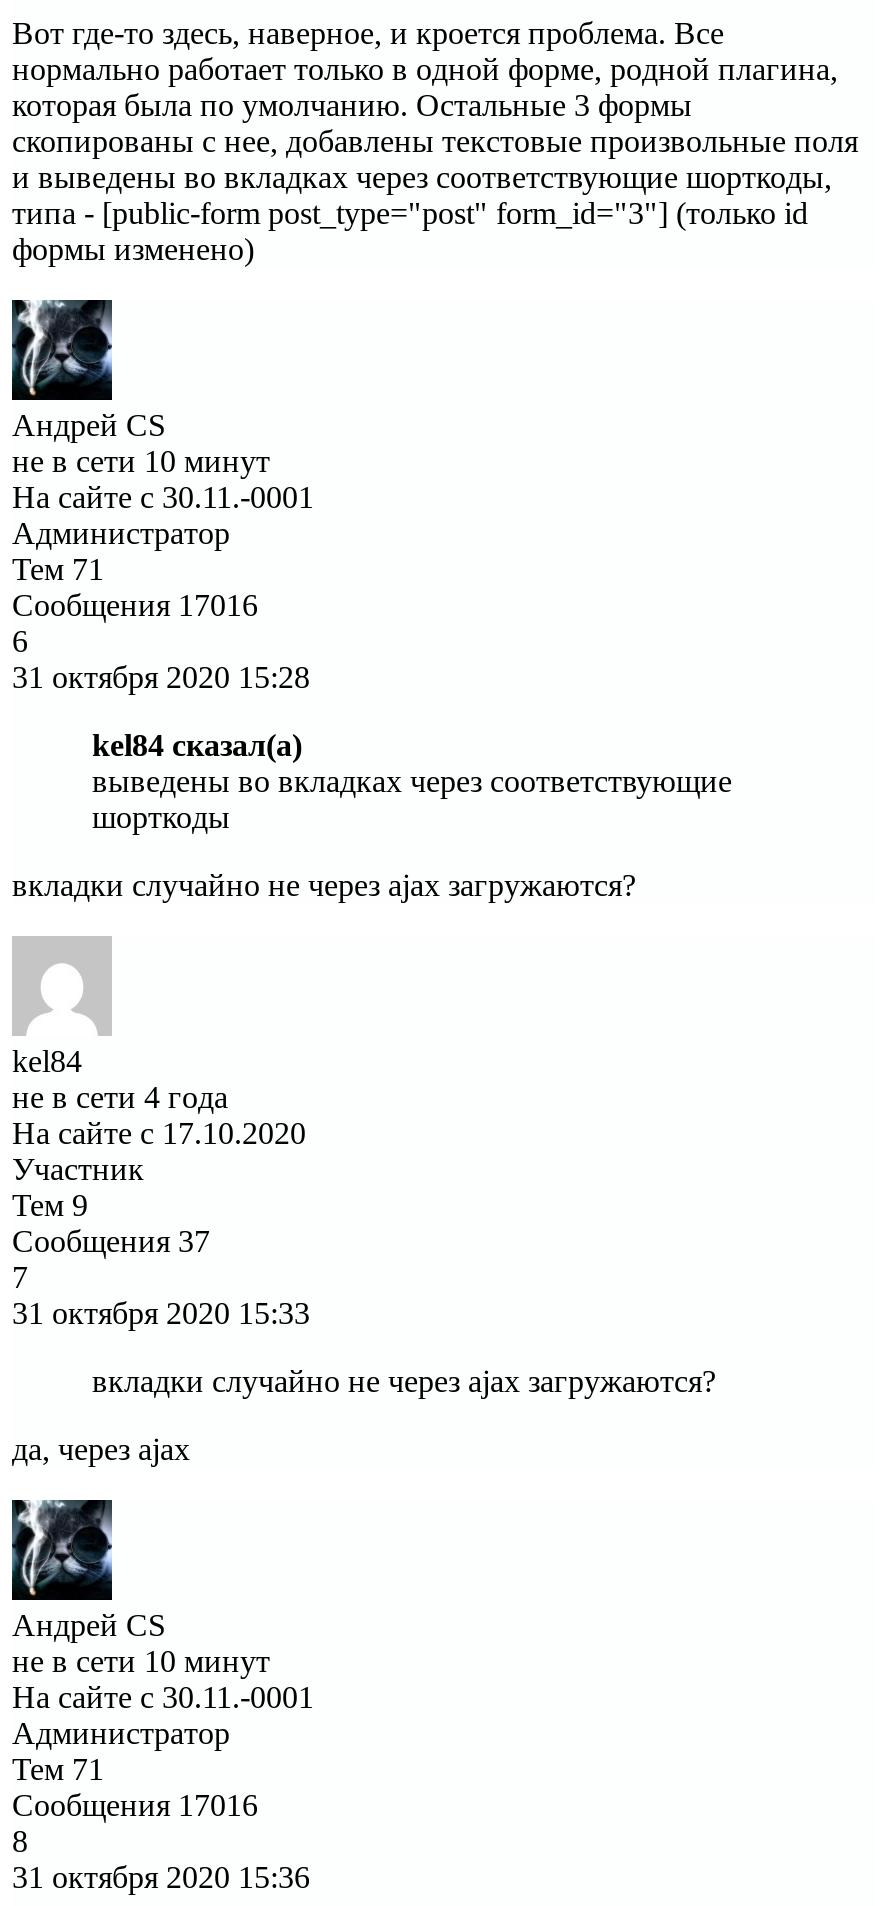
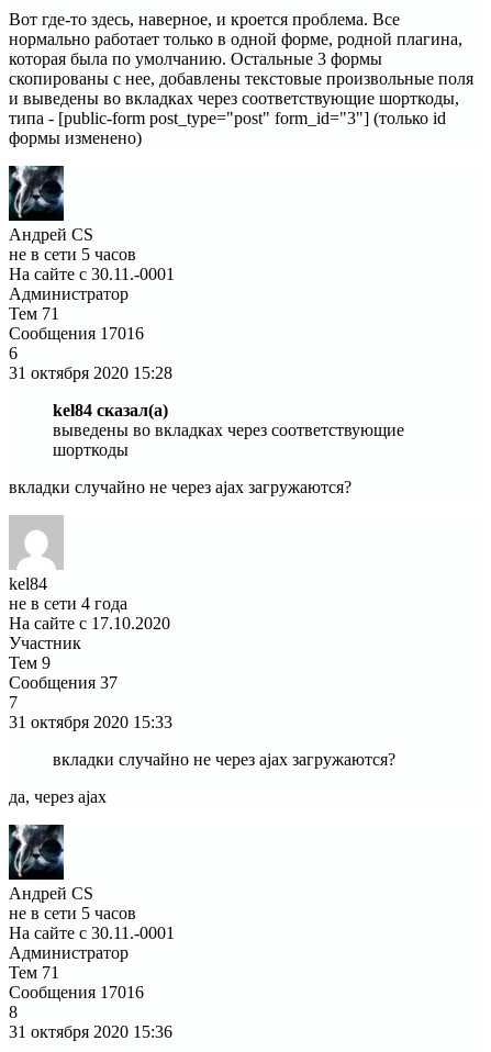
[12,444,270,478] не в сети 10 минут -> [9,245,136,263] не в сети 5 часов
[12,1644,270,1678] не в сети 10 минут -> [9,904,136,922] не в сети 5 часов

